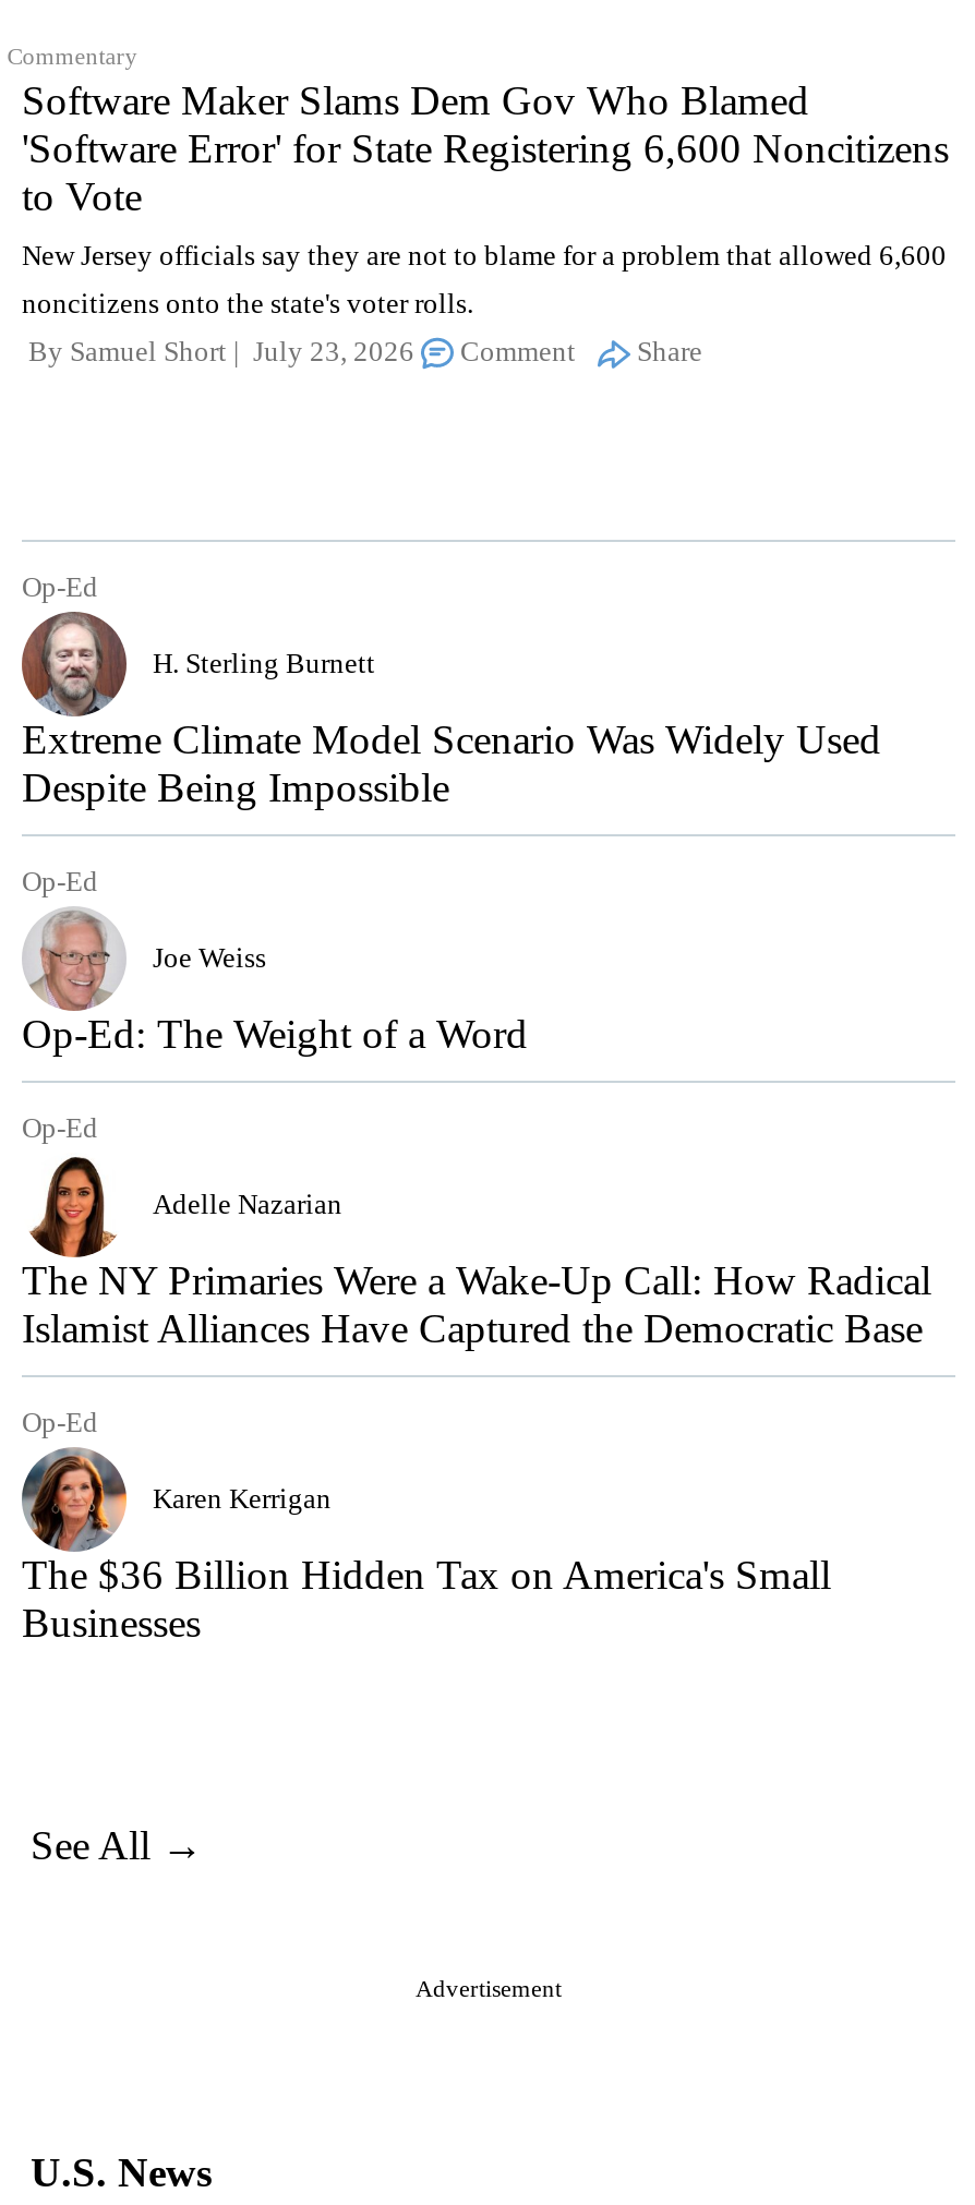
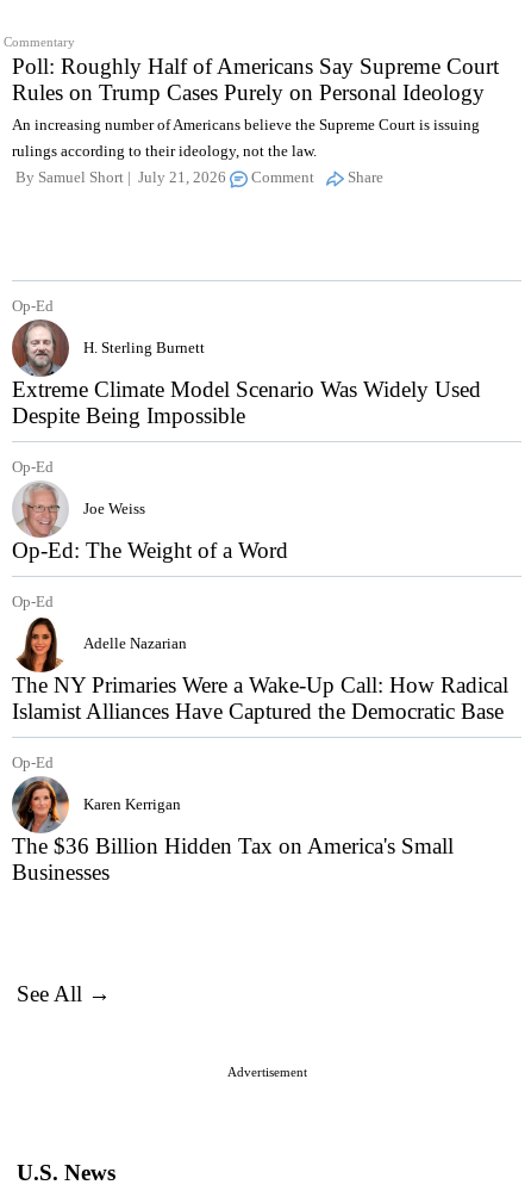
[22,77,949,272] Software Maker Slams Dem Gov Who Blamed | 'Software Error' for State Registering 6,600 Noncitizens | to Vote | New Jersey officials say they are not to blame for a problem that allowed 6,600 -> [12,54,499,134] Poll: Roughly Half of Americans Say Supreme Court | Rules on Trump Cases Purely on Personal Ideology | An increasing number of Americans believe the Supreme Court is issuing
[22,287,473,320] noncitizens onto the state's voter rolls. -> [12,142,317,160] rulings according to their ideology, not the law.
[22,335,421,367] By Samuel Short July 23, 2026 -> [12,169,230,187] By Samuel Short July 21, 2026

